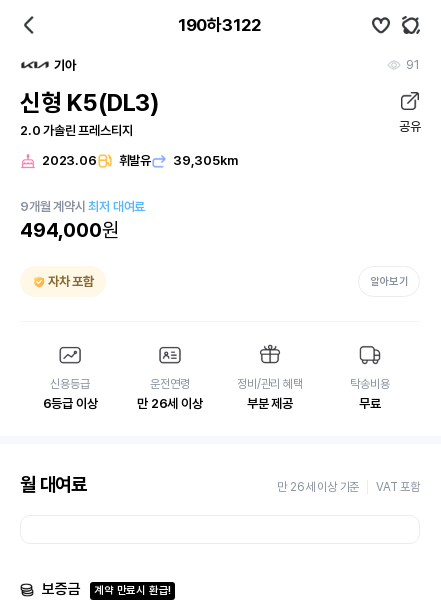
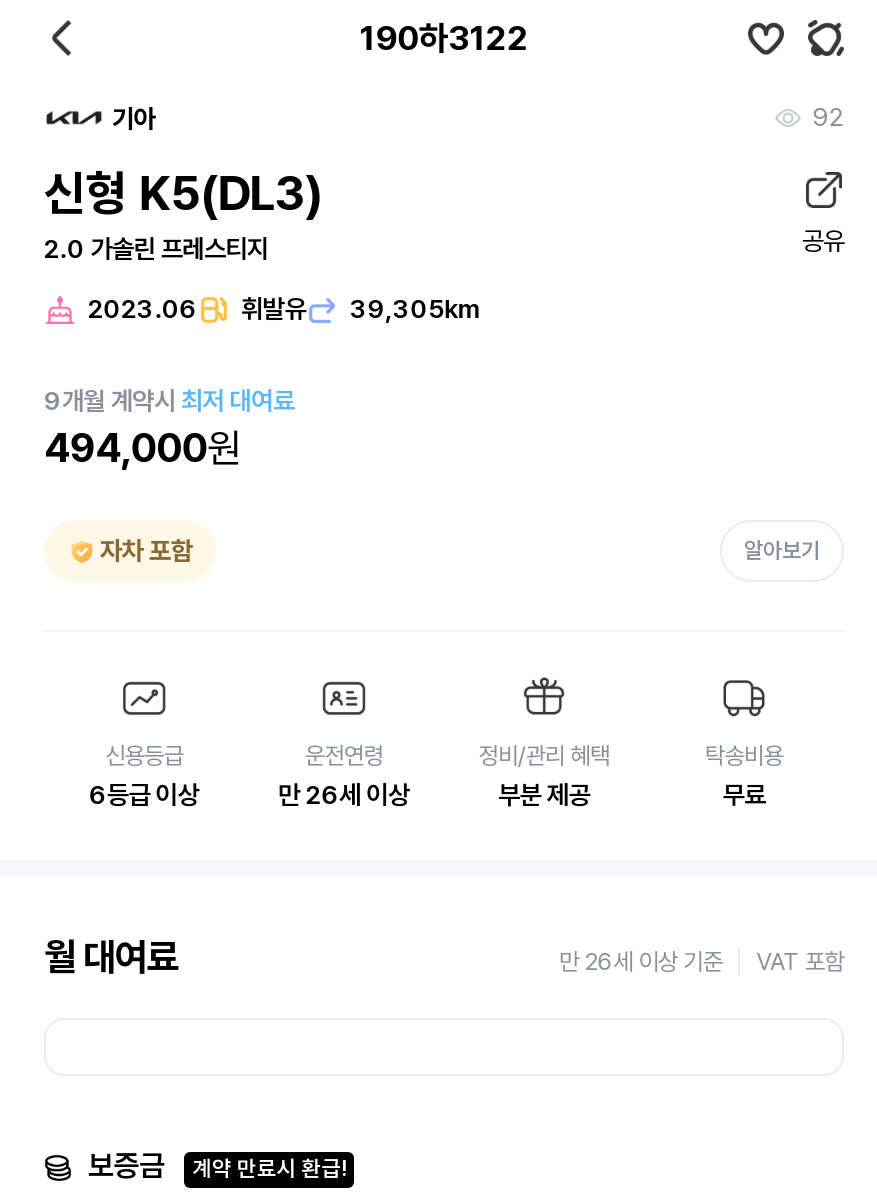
[406,57,420,72] 91 -> [813,102,844,132] 92

